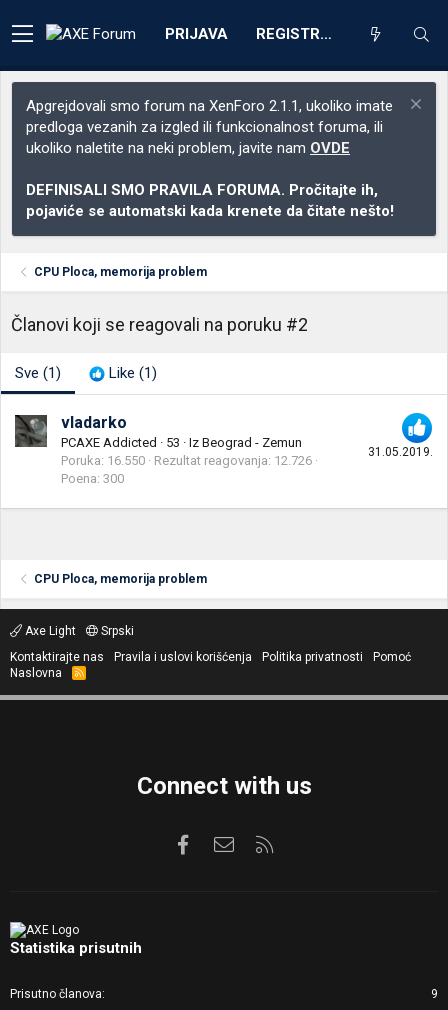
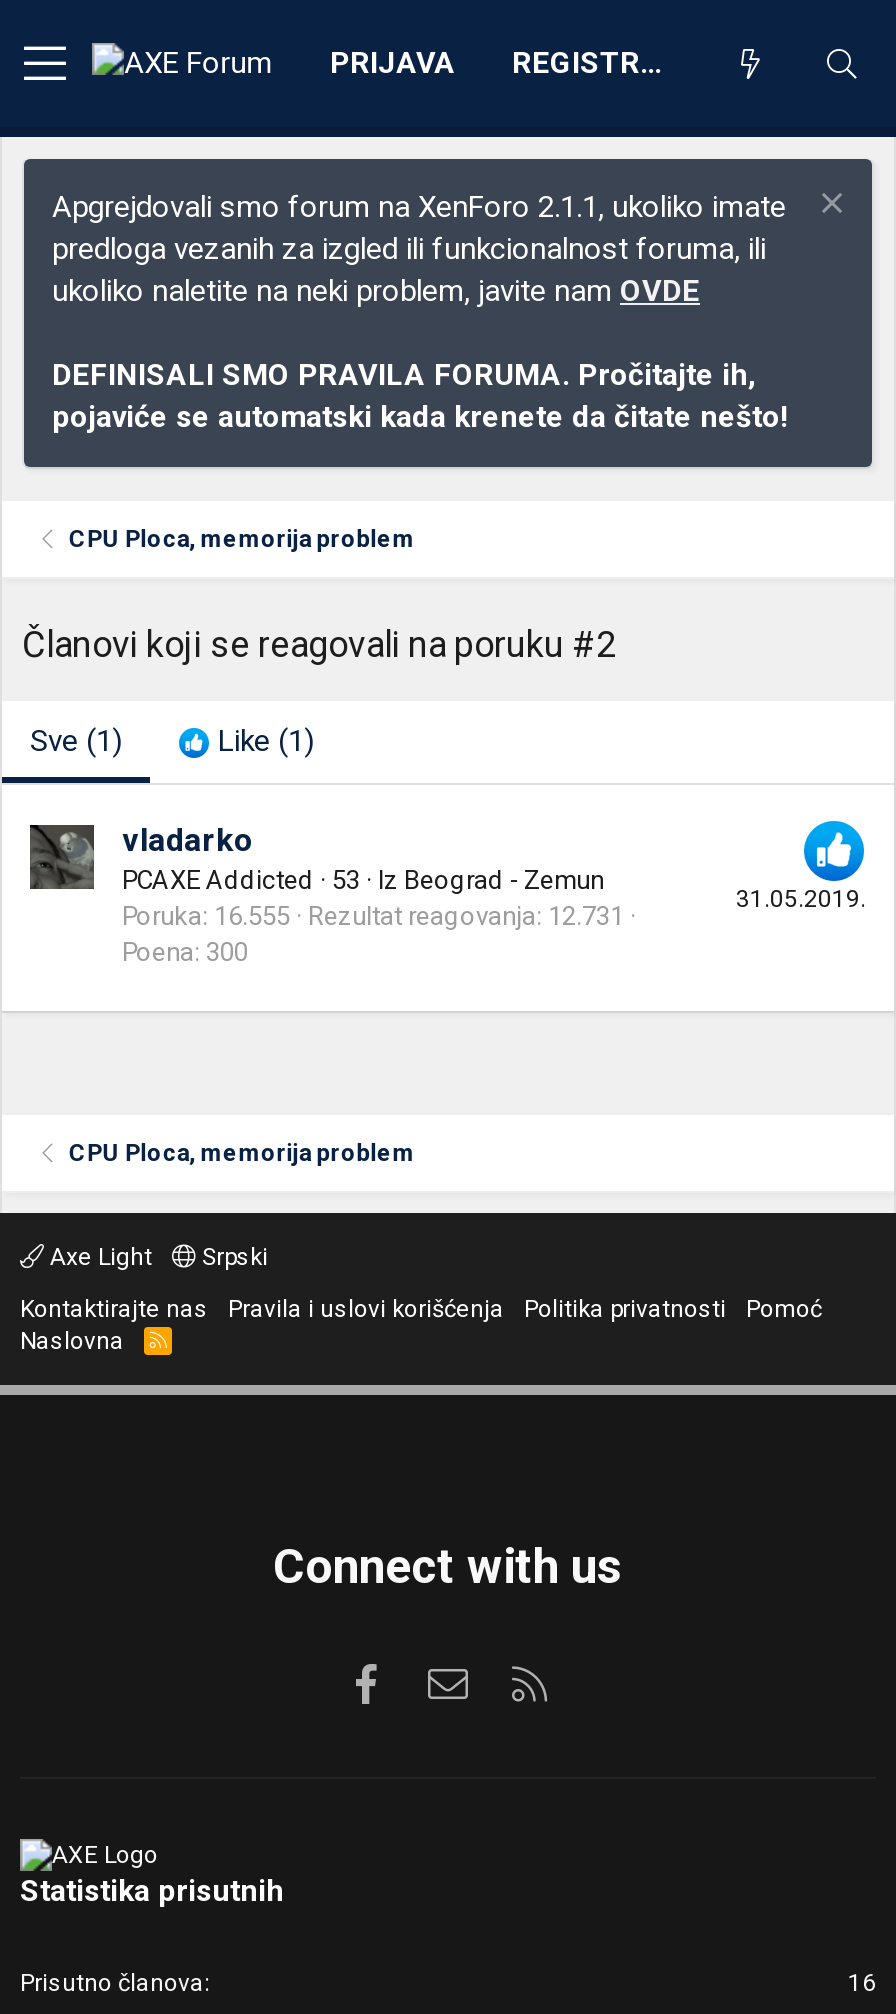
[61,453,312,468] Poruka 16.550 Rezultat reagovanja 12.726 -> [122,902,624,932] Poruka 16.555 Rezultat reagovanja 12.731
[431,987,438,1001] 9 -> [848,1969,876,1997] 16

